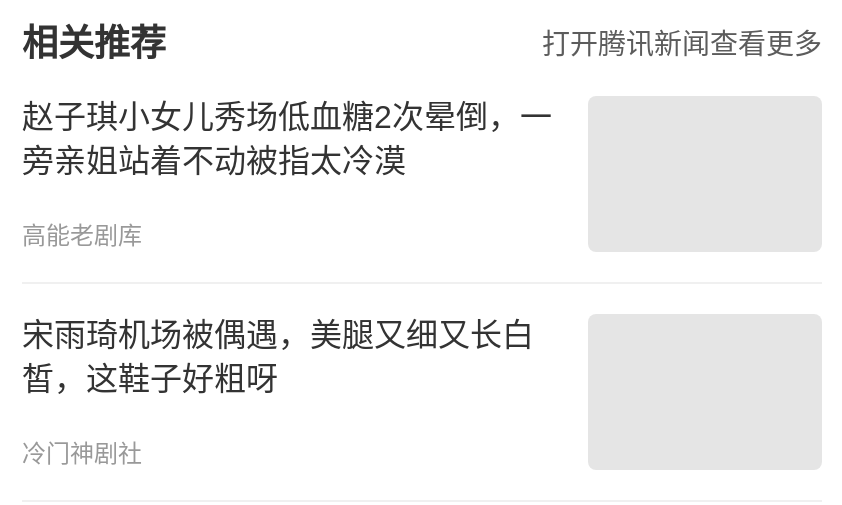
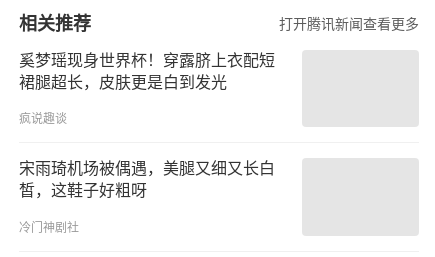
[22,101,552,179] 赵子琪小女儿秀场低血糖2次晕倒，一 | 旁亲姐站着不动被指太冷漠 -> [19,52,275,91] 奚梦瑶现身世界杯！穿露脐上衣配短 | 裙腿超长，皮肤更是白到发光
[22,222,142,250] 高能老剧库 -> [19,112,67,126] 疯说趣谈

